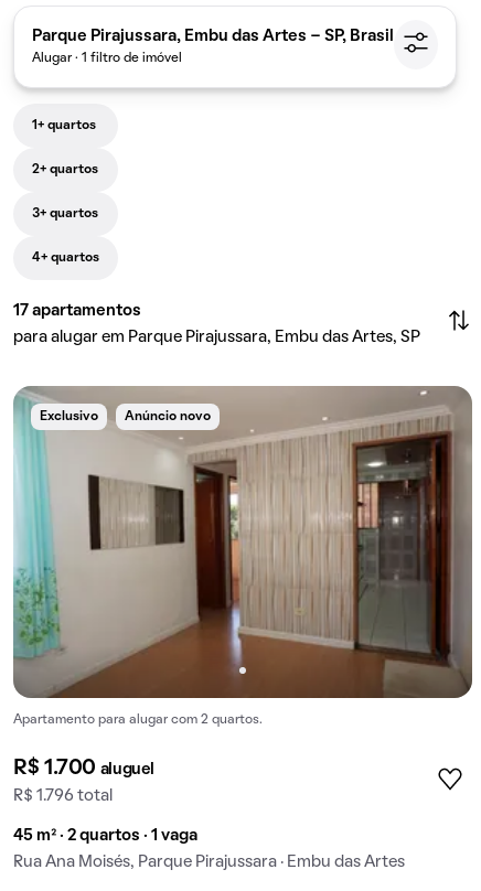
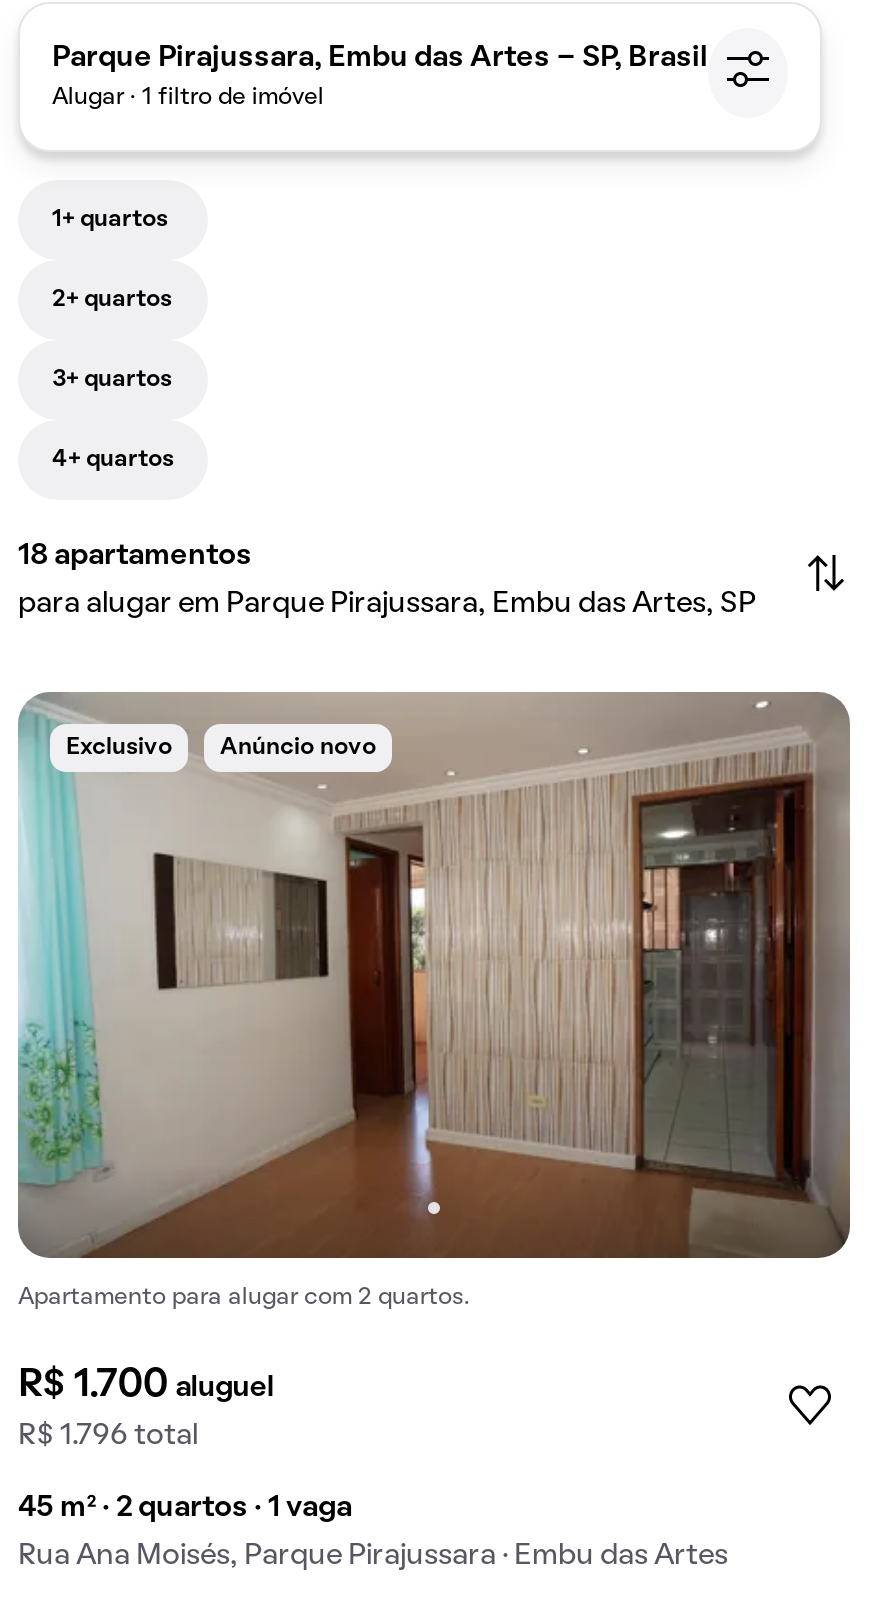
[13,303,141,319] 17 apartamentos -> [18,542,252,570] 18 apartamentos

